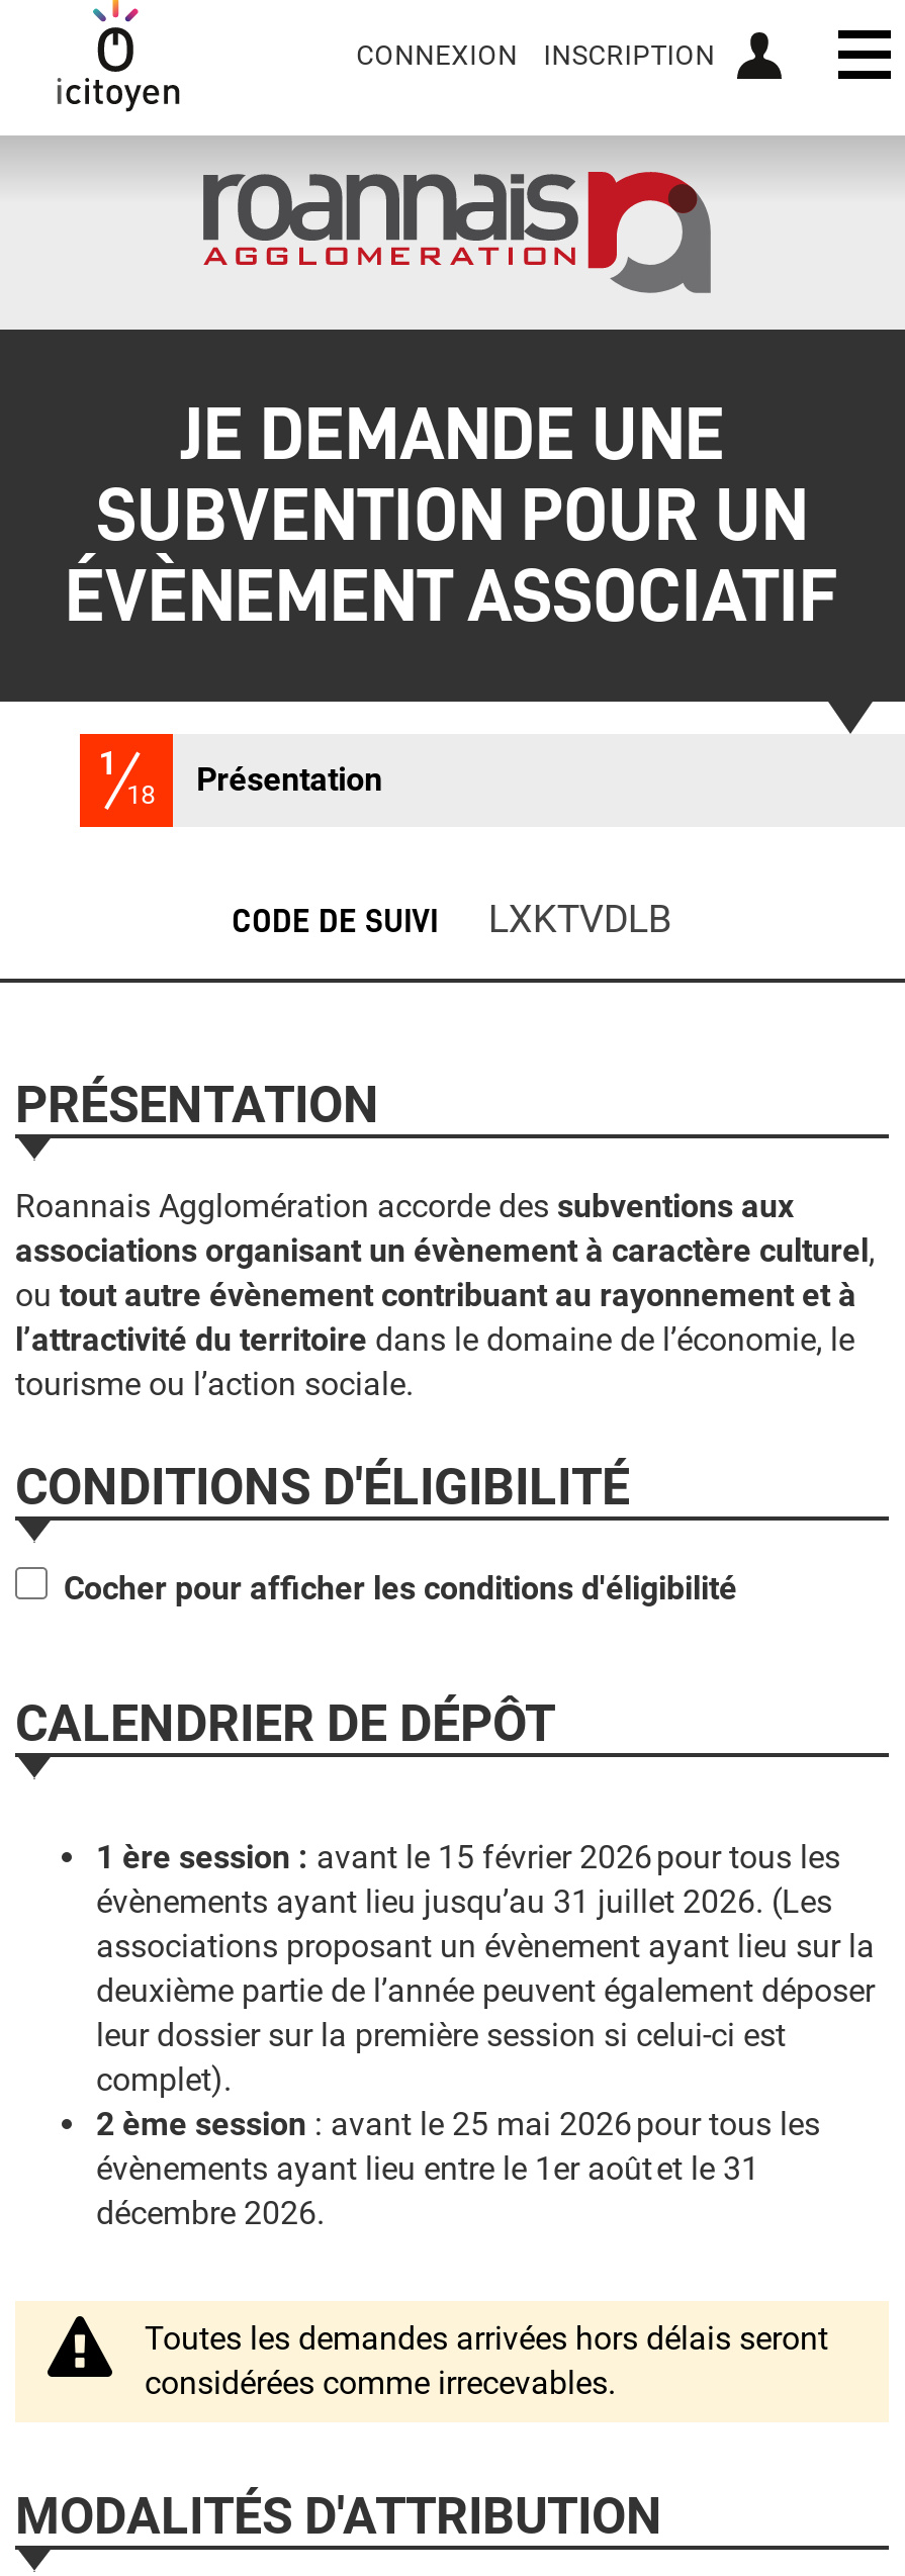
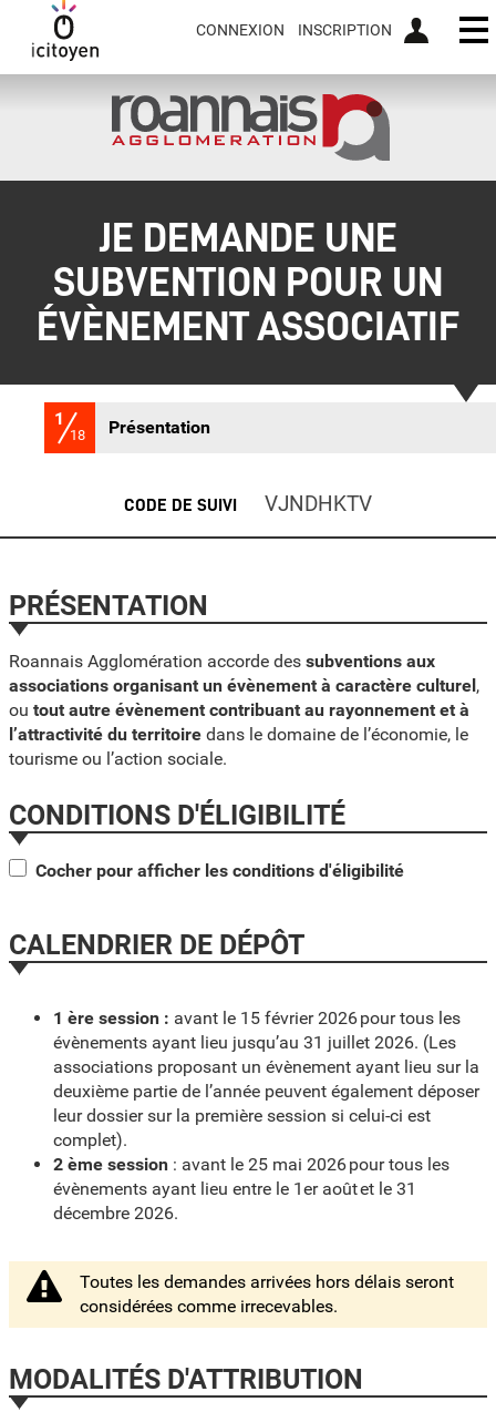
[488,895,672,942] LXKTVDLB -> [264,491,372,516] VJNDHKTV

